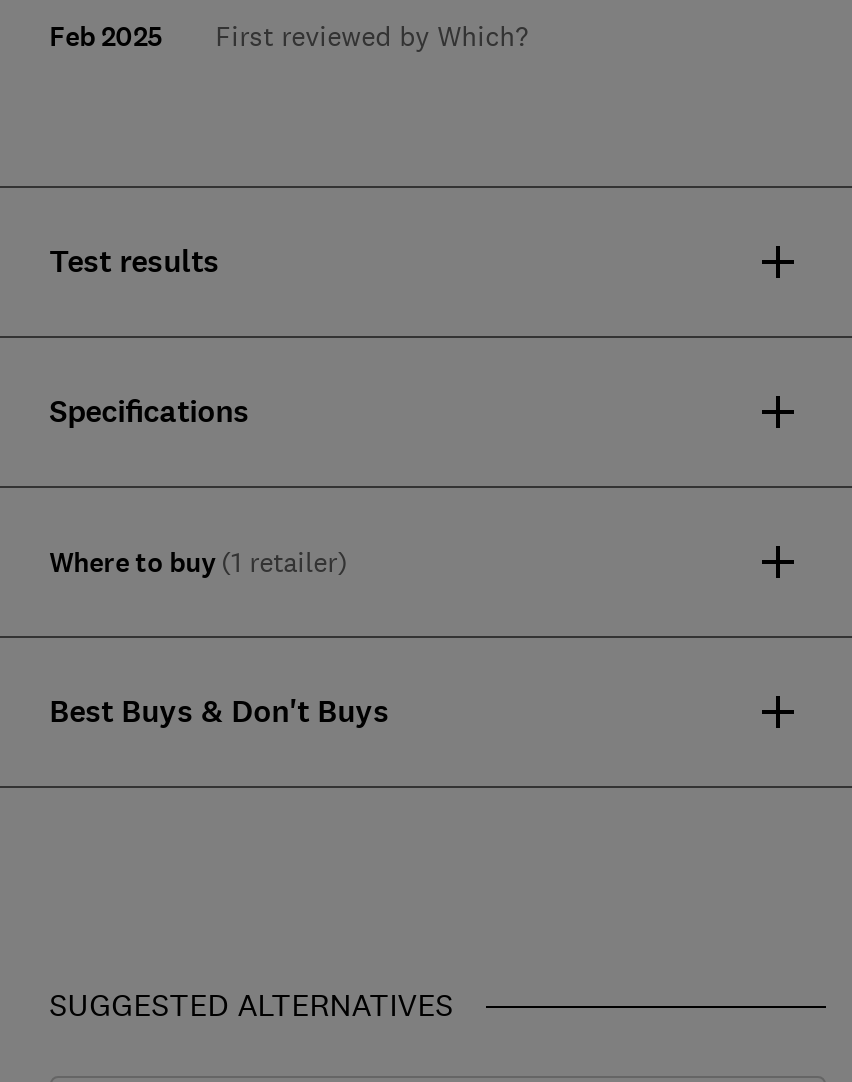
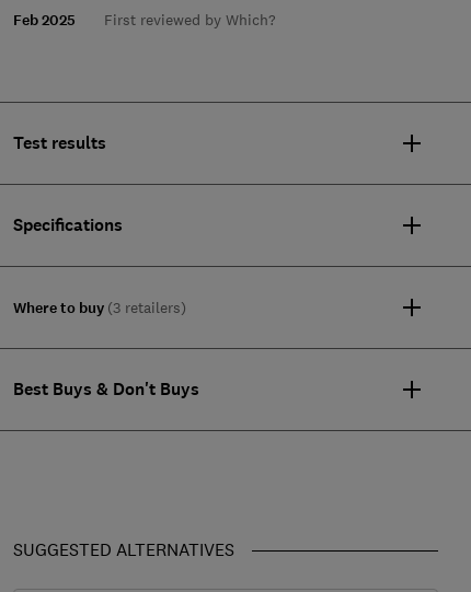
[49,543,347,581] Where to buy (1 retailer) -> [13,297,186,318] Where to buy (3 retailers)

